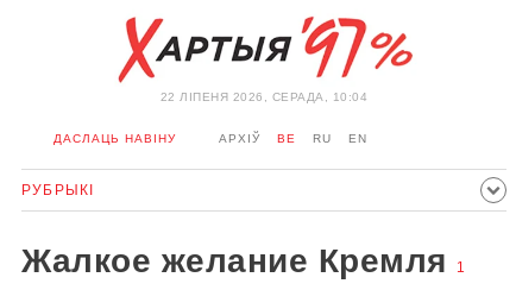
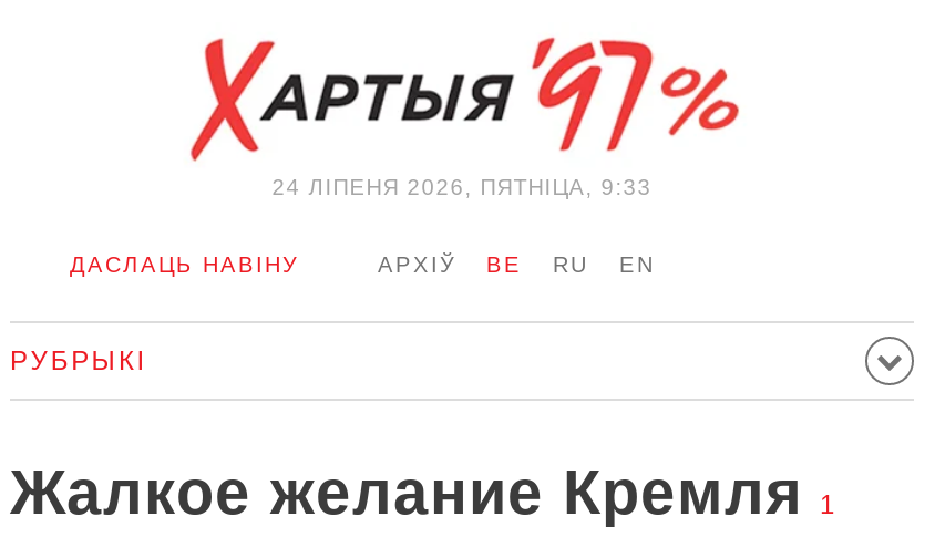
[160,90,368,103] 22 ЛIПЕНЯ 2026, СЕРАДА, 10:04 -> [272,175,652,199] 24 ЛIПЕНЯ 2026, ПЯТНІЦА, 9:33

